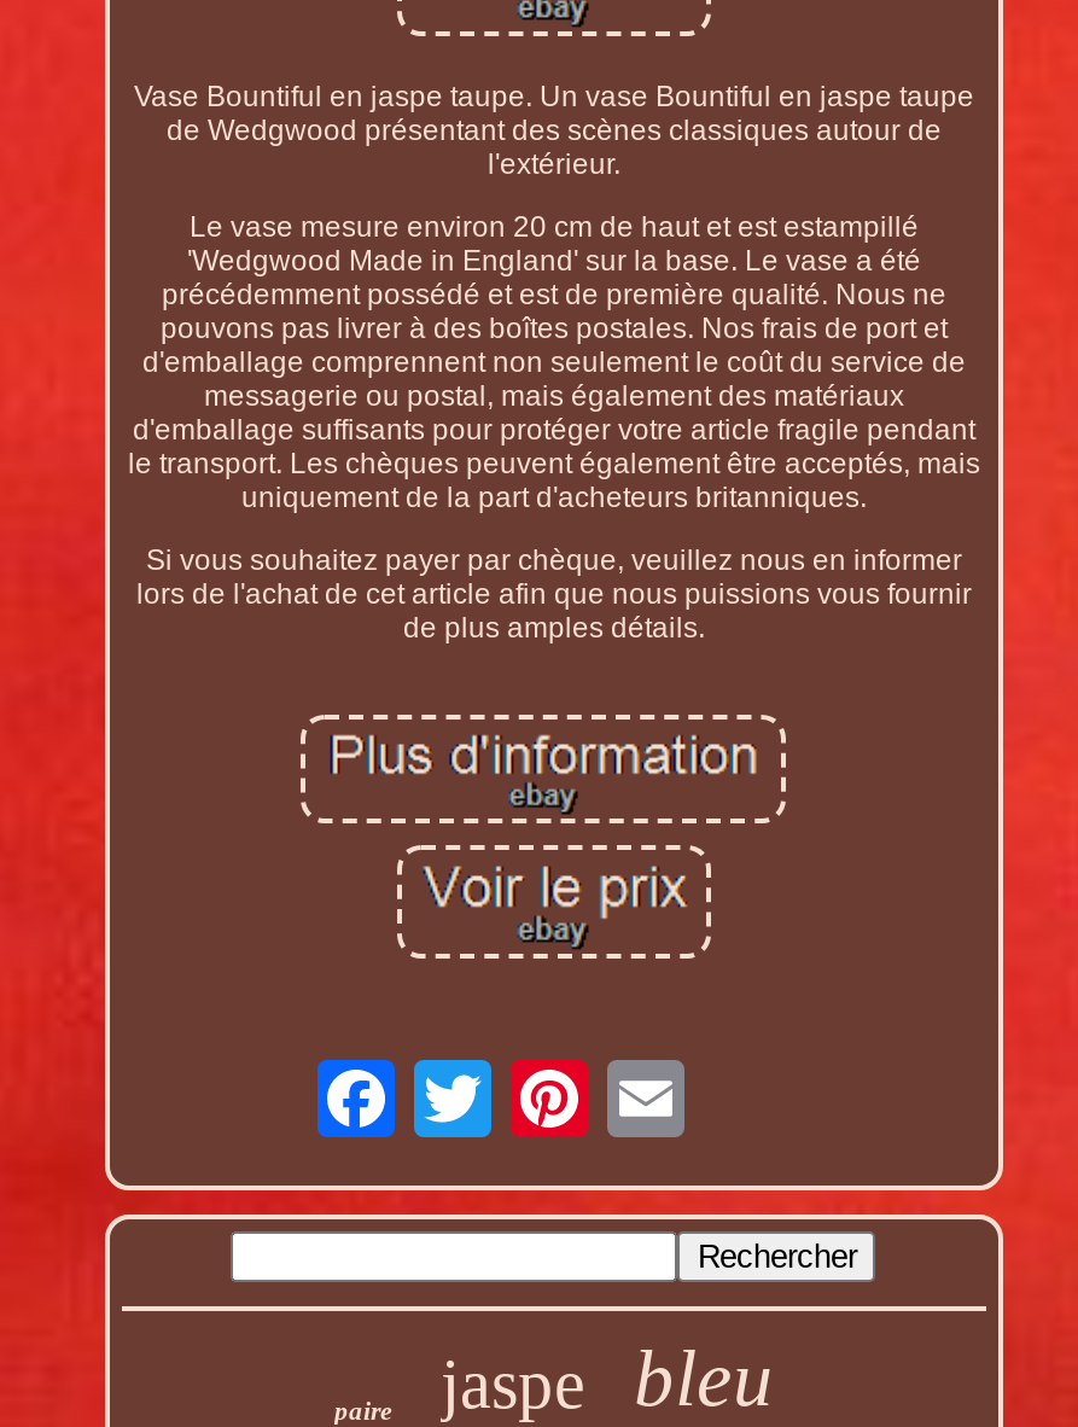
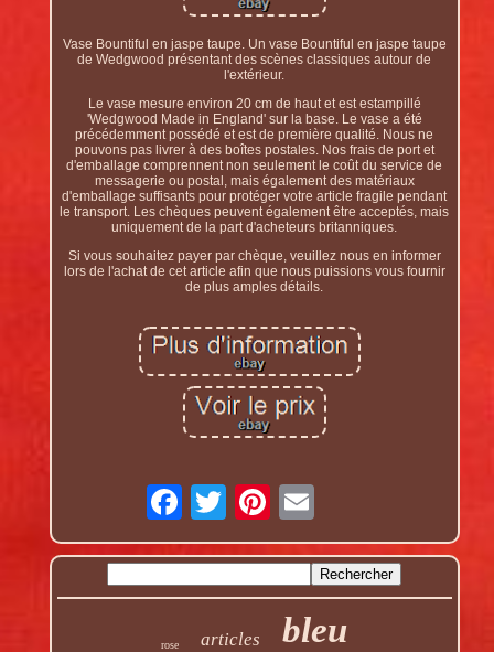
[334,1344,585,1424] paire | jaspe -> [162,629,261,651] rose | articles

